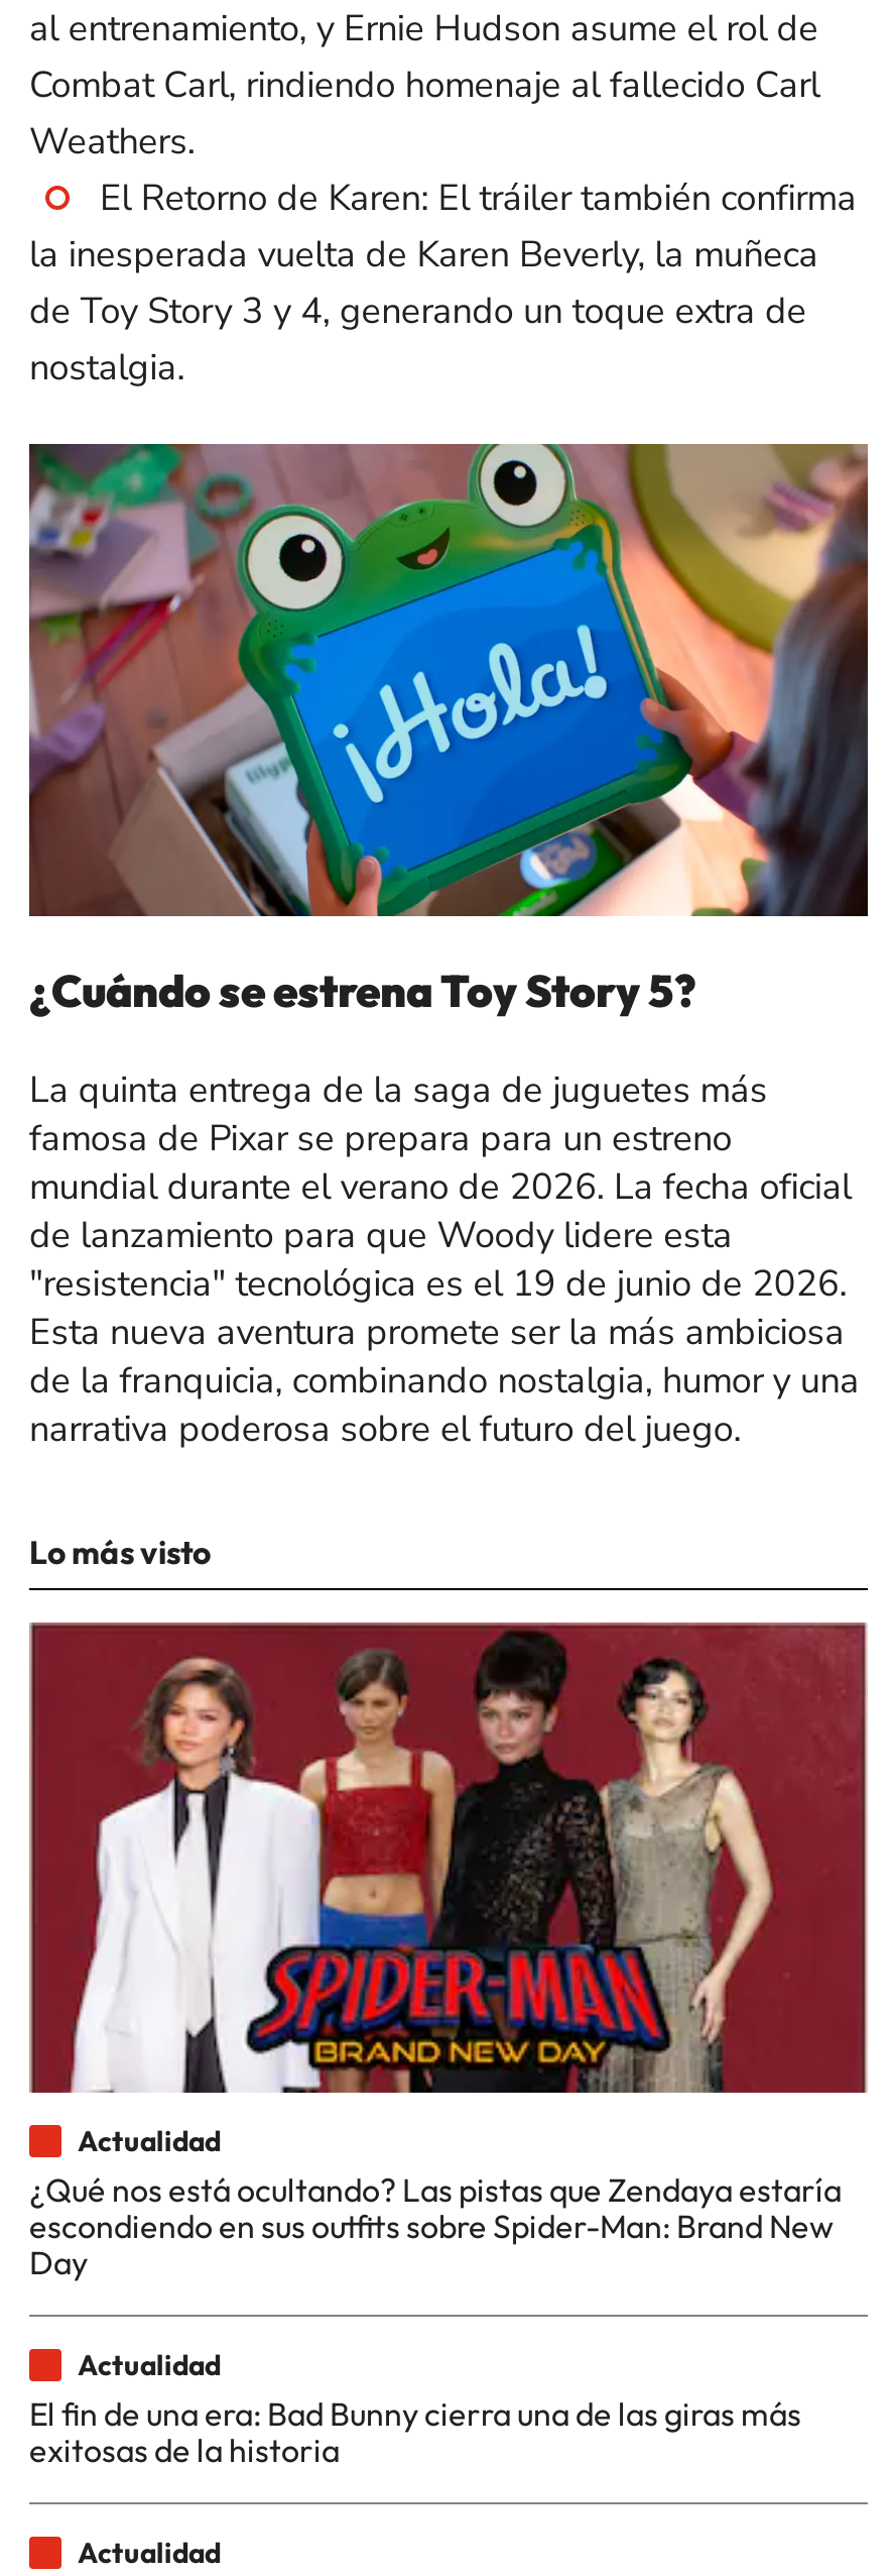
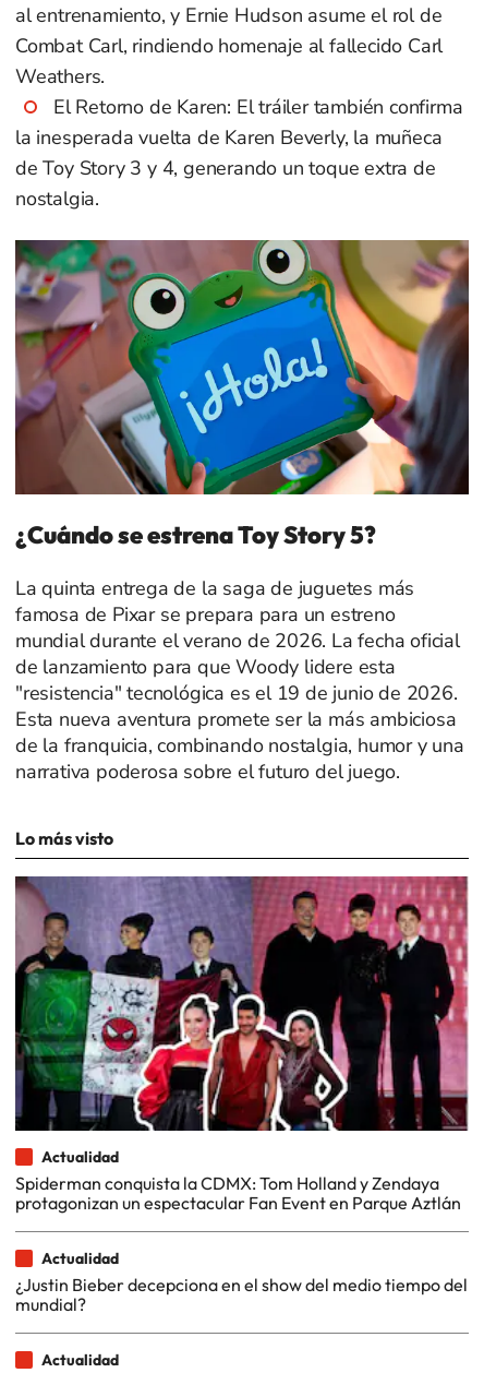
[29,1620,868,2282] [image] | ¿Qué nos está ocultando? Las pistas que Zendaya estaría | escondiendo en sus outfits sobre Spider-Man: Brand New | Day -> [14,875,469,1214] [image] | Spiderman conquista la CDMX: Tom Holland y Zendaya | protagonizan un espectacular Fan Event en Parque Aztlán
[29,2393,801,2470] El fin de una era: Bad Bunny cierra una de las giras más | exitosas de la historia -> [15,1274,468,1316] ¿Justin Bieber decepciona en el show del medio tiempo del | mundial?

